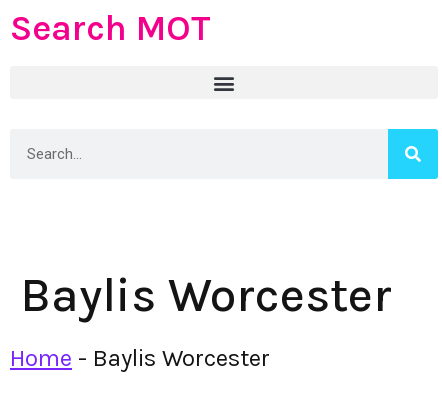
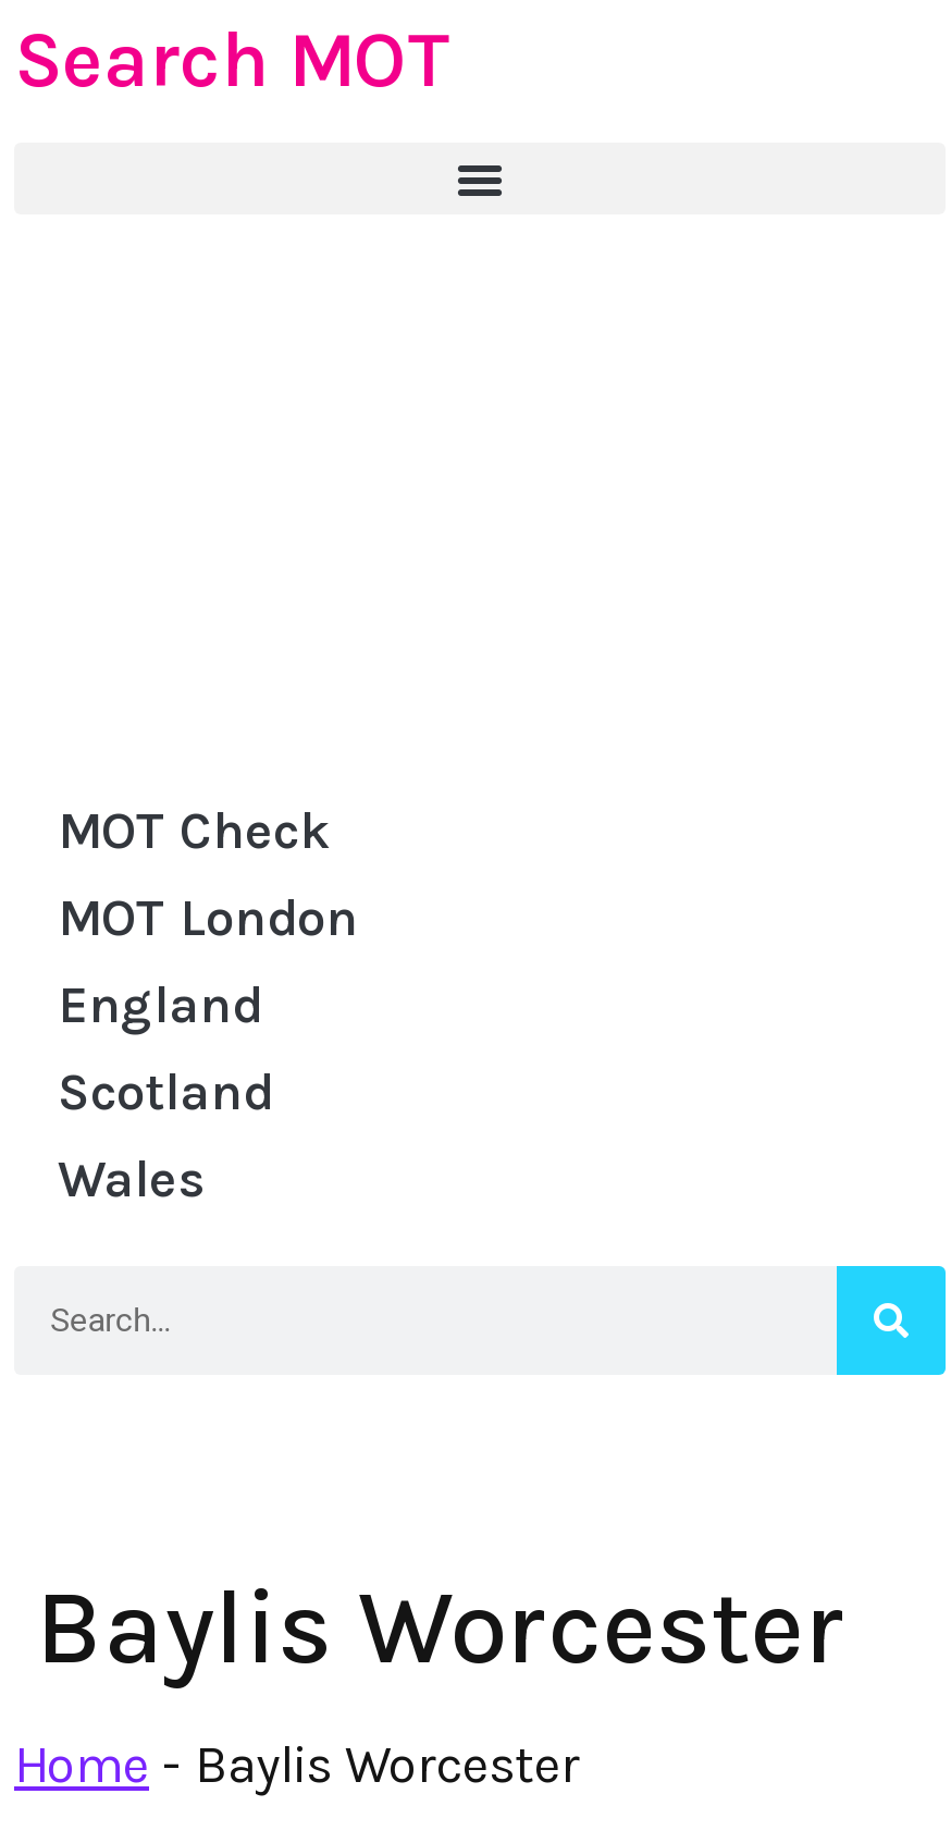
none -> [58,800,358,1209] MOT Check | MOT London | England | Scotland | Wales

